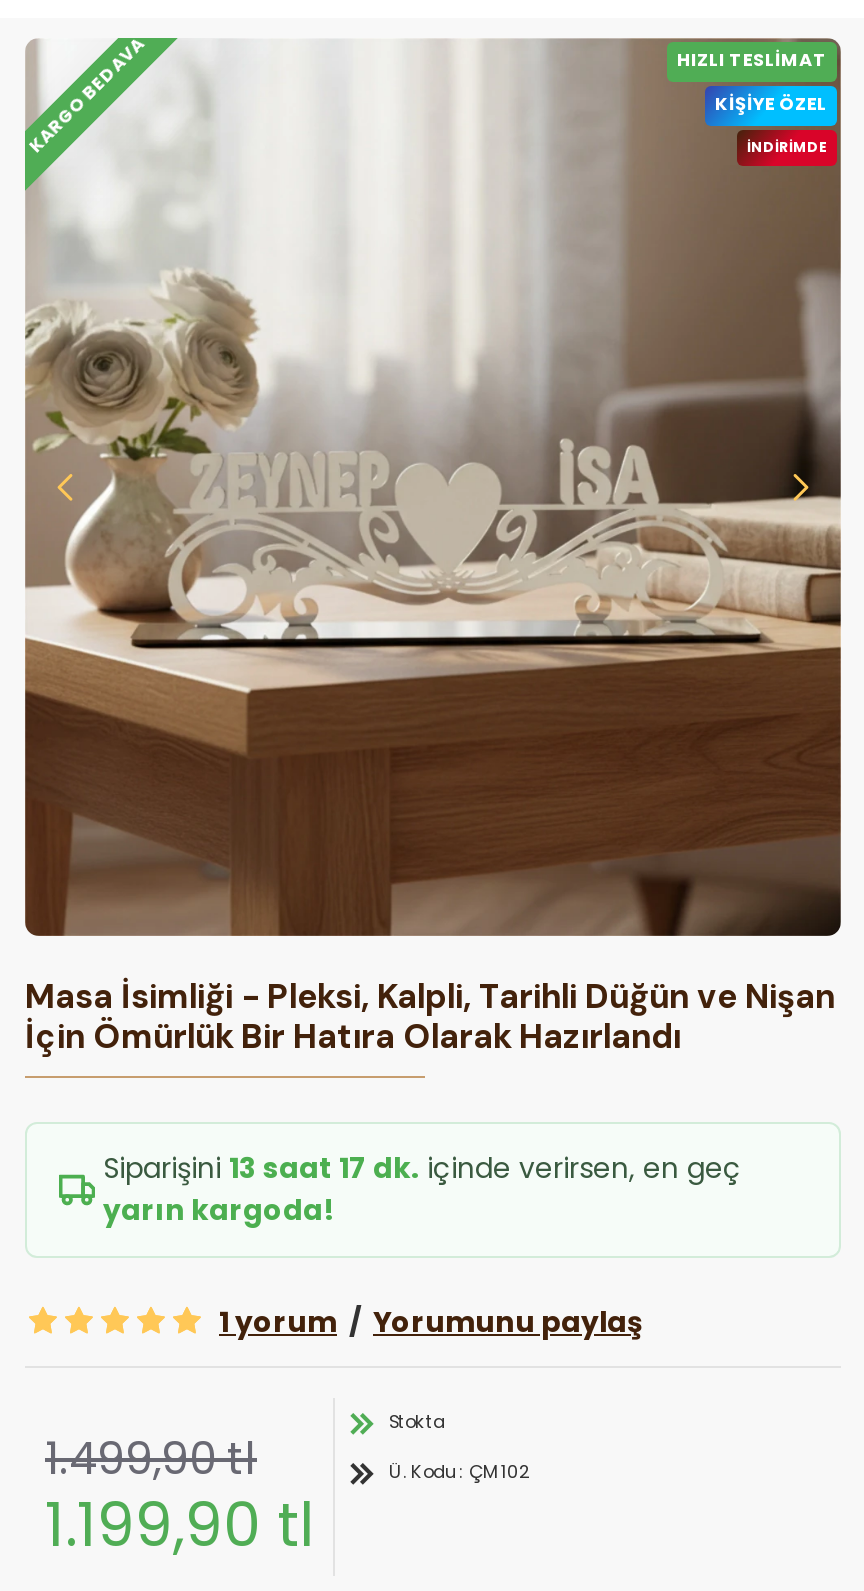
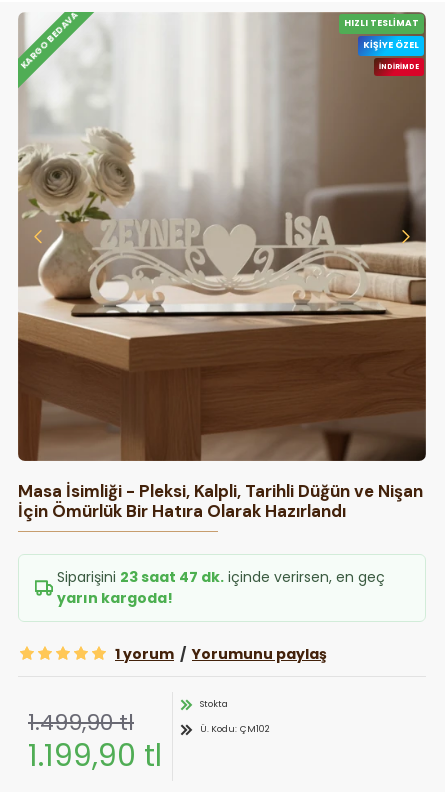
[103,1148,741,1188] Siparişini 13 saat 17 dk. içinde verirsen, en geç -> [57,567,385,587] Siparişini 23 saat 47 dk. içinde verirsen, en geç

